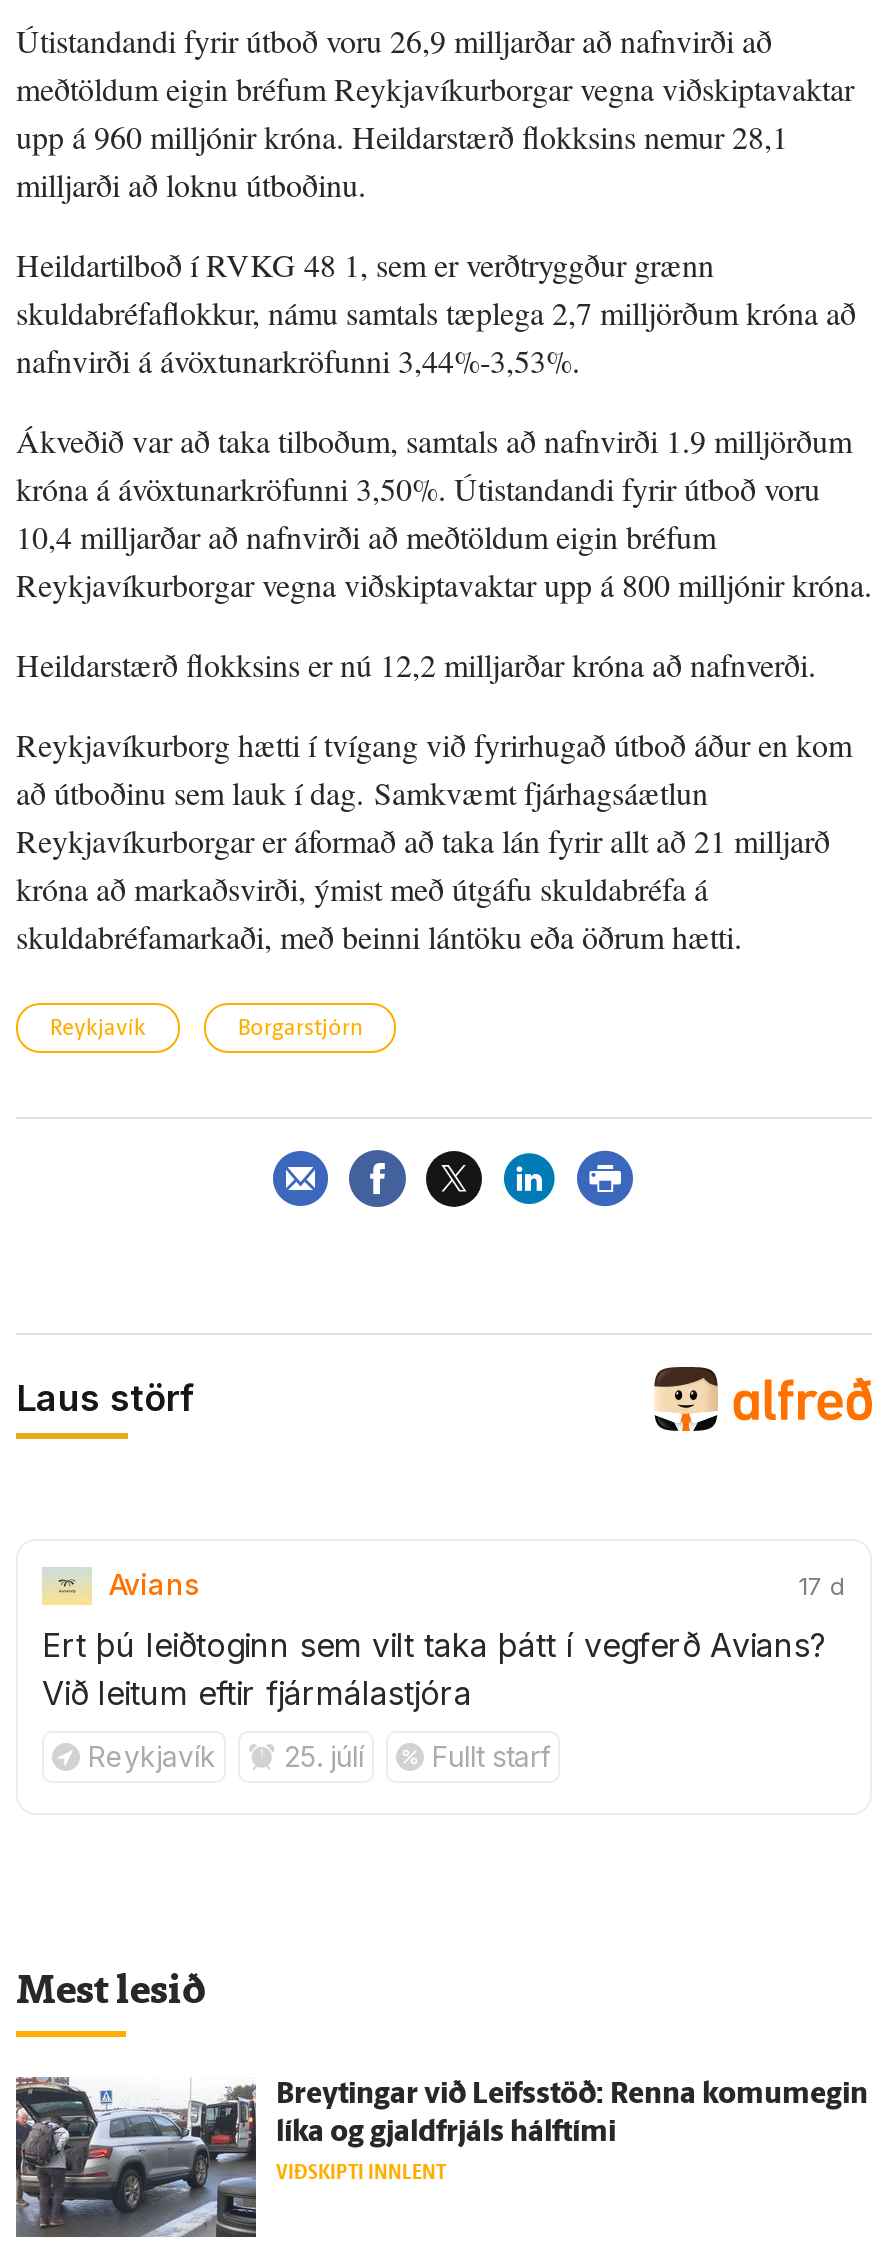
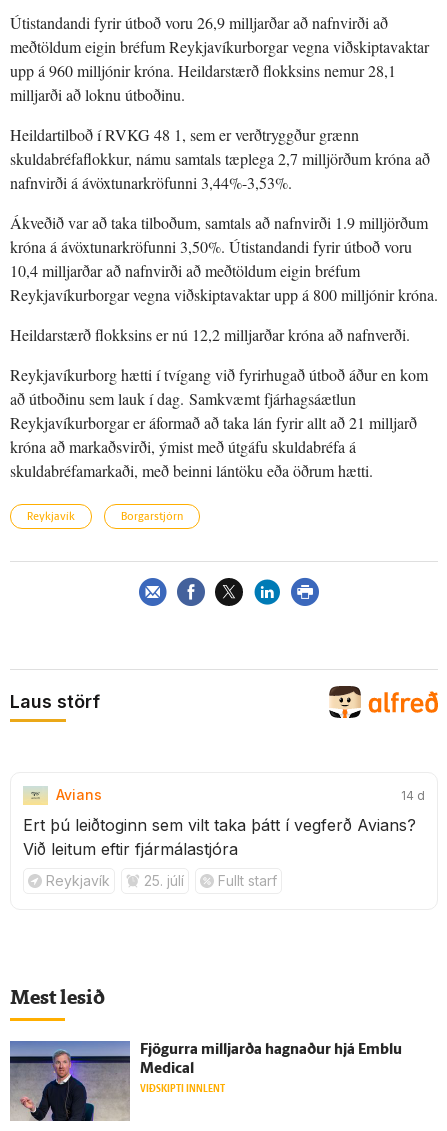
[798,1571,846,1601] 17 d -> [401,788,425,803] 14 d
[14,2075,868,2239] [image] | Breytingar við Leifsstöð: Renna komumegin | líka og gjaldfrjáls hálftími -> [9,1040,402,1122] [image] | Fjögurra milljarða hagnaður hjá Emblu | Medical

